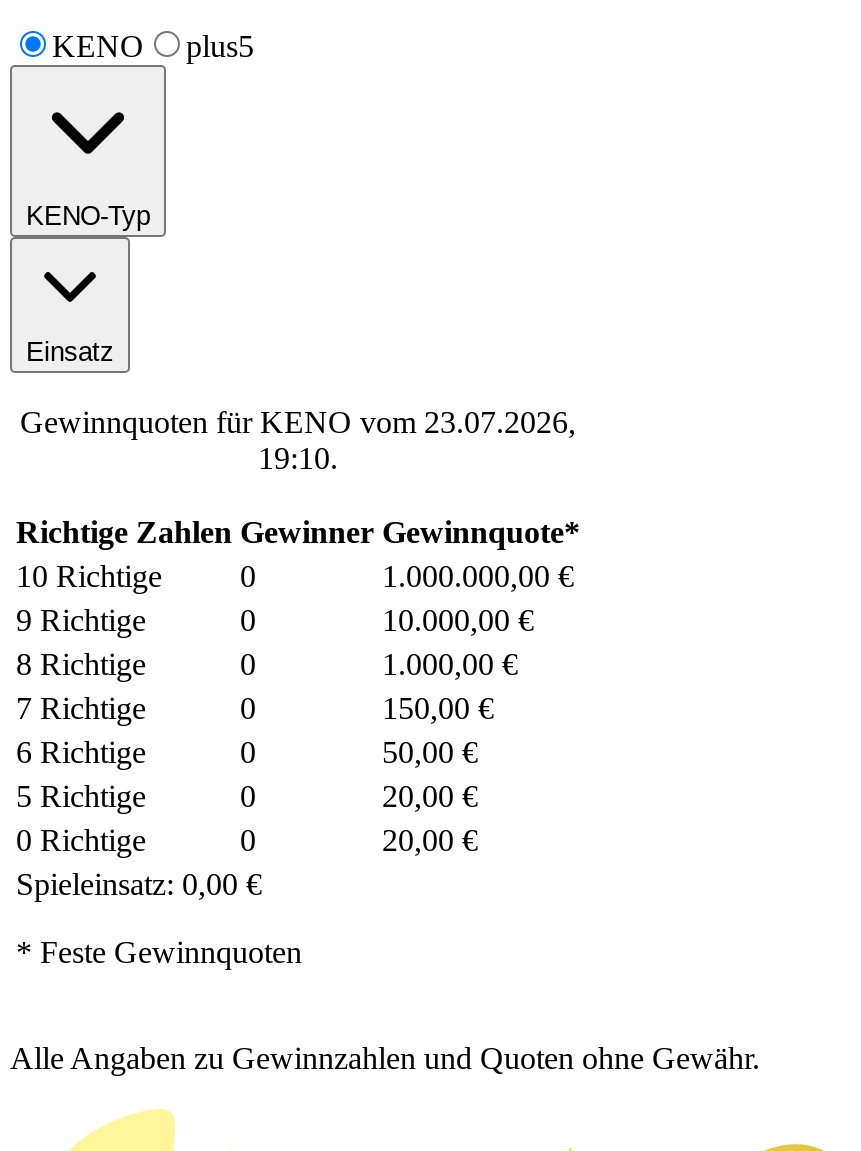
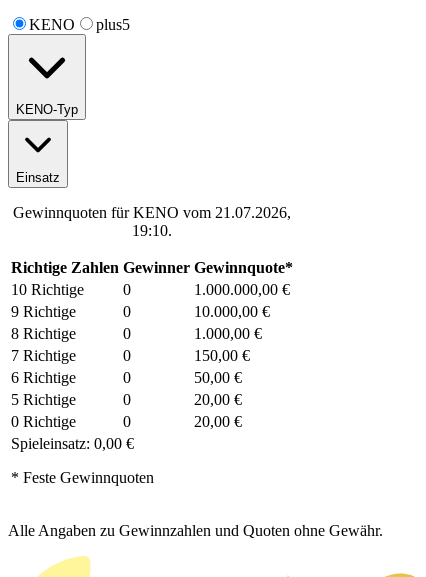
[20,405,576,439] Gewinnquoten für KENO vom 23.07.2026, -> [13,204,291,221] Gewinnquoten für KENO vom 21.07.2026,

